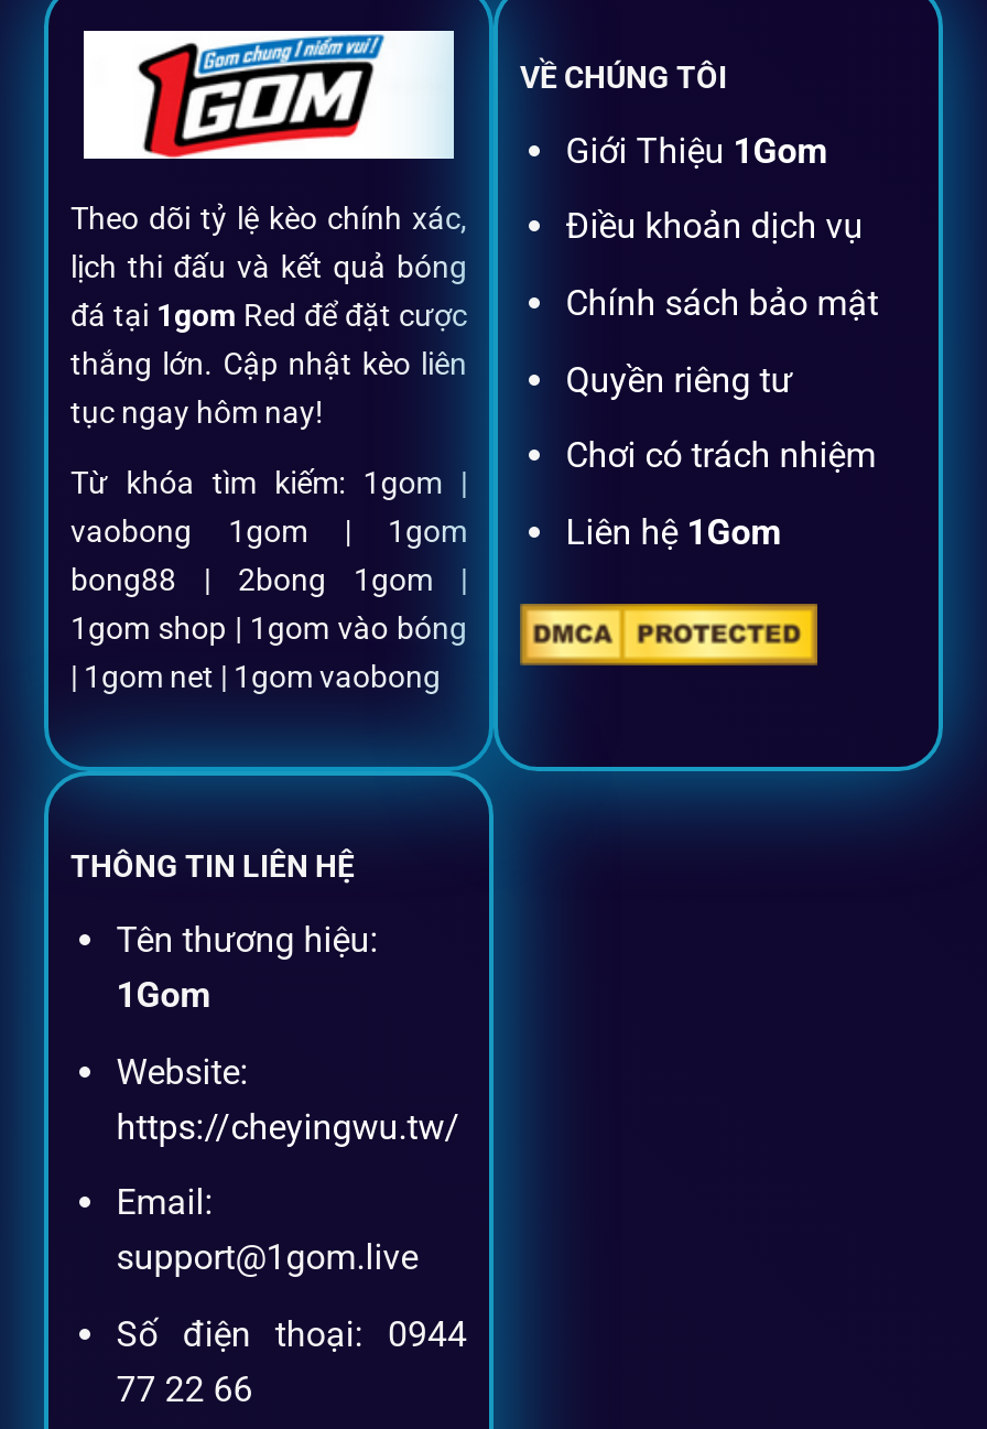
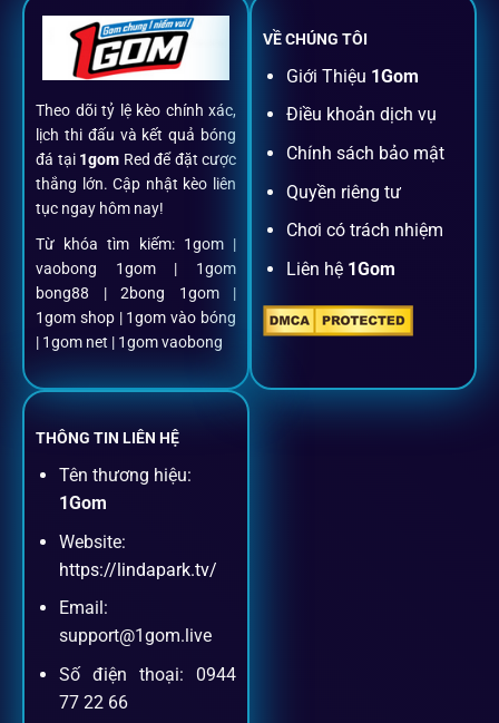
[116,1106,460,1148] https://cheyingwu.tw/ -> [59,559,217,580] https://lindapark.tv/

